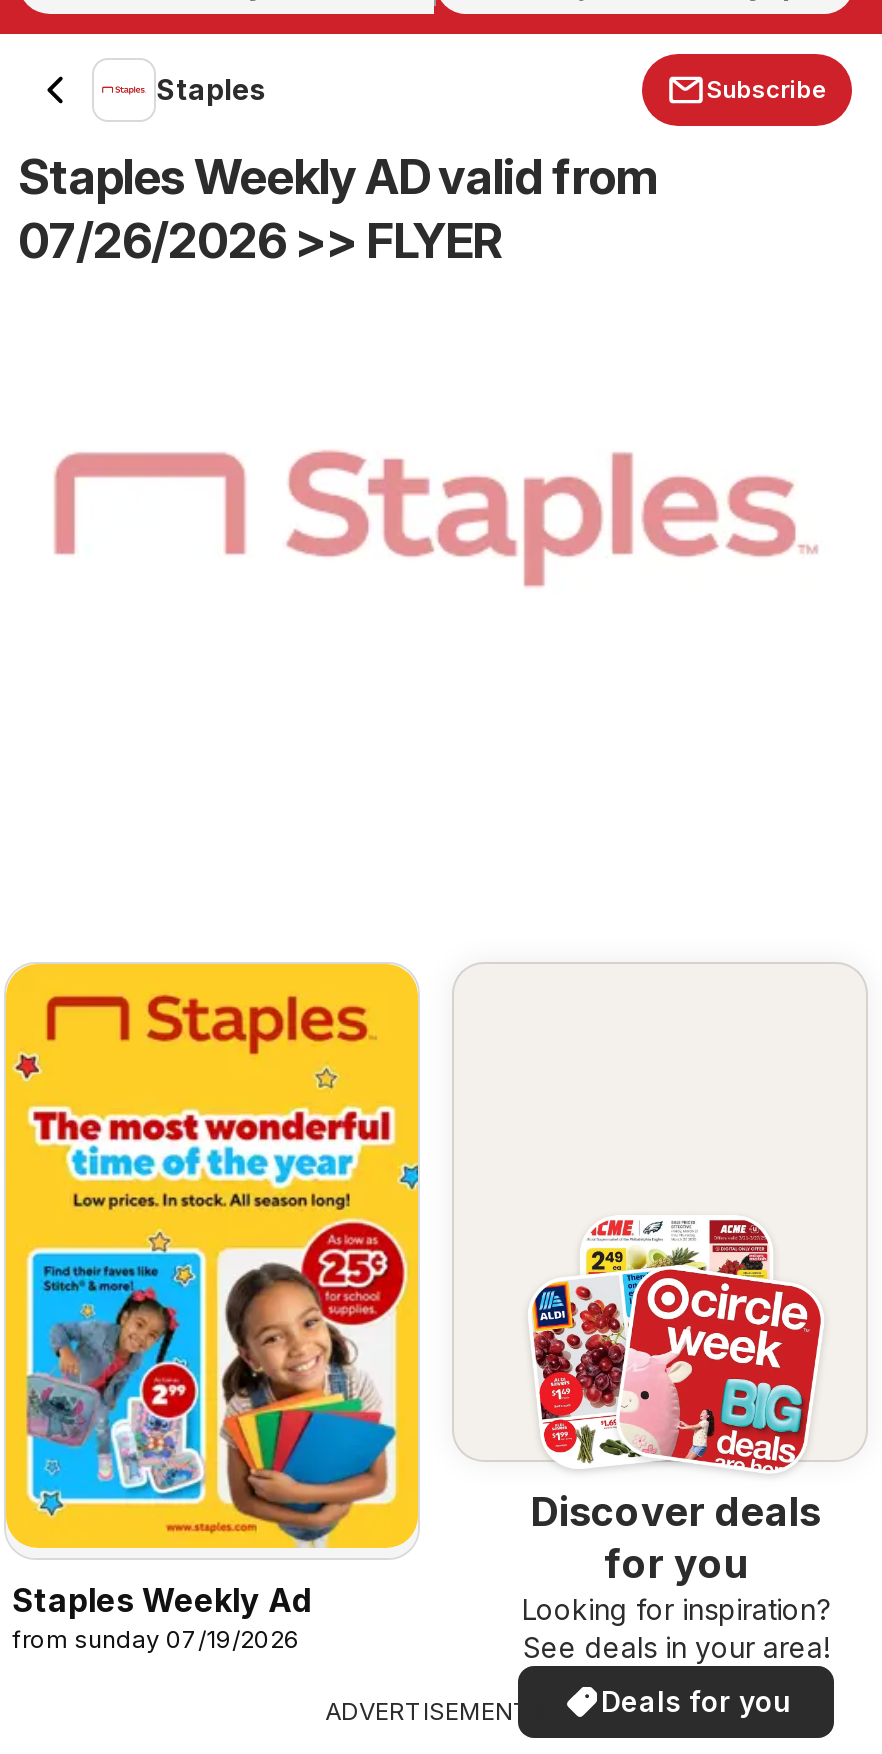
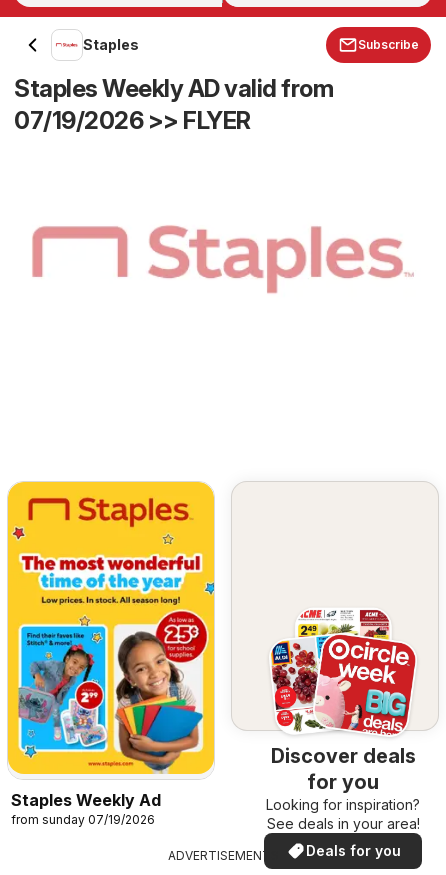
[18,212,501,270] 07/26/2026 >> FLYER -> [14,106,250,135] 07/19/2026 >> FLYER

